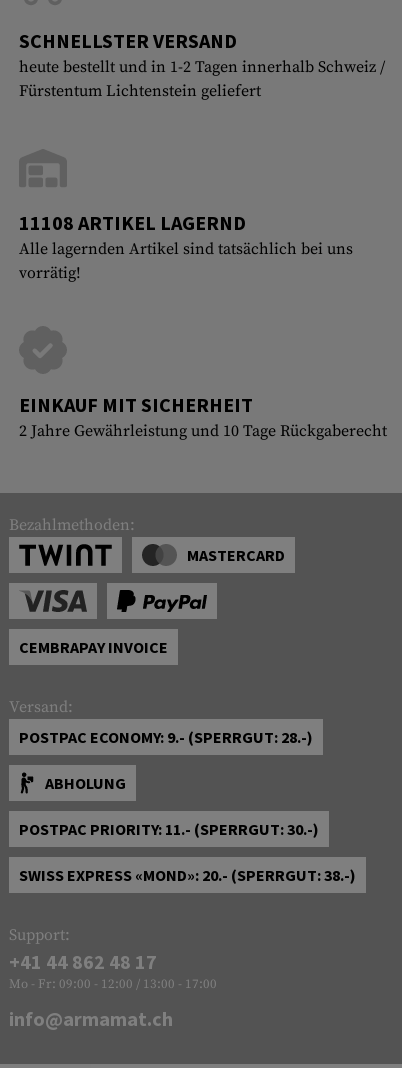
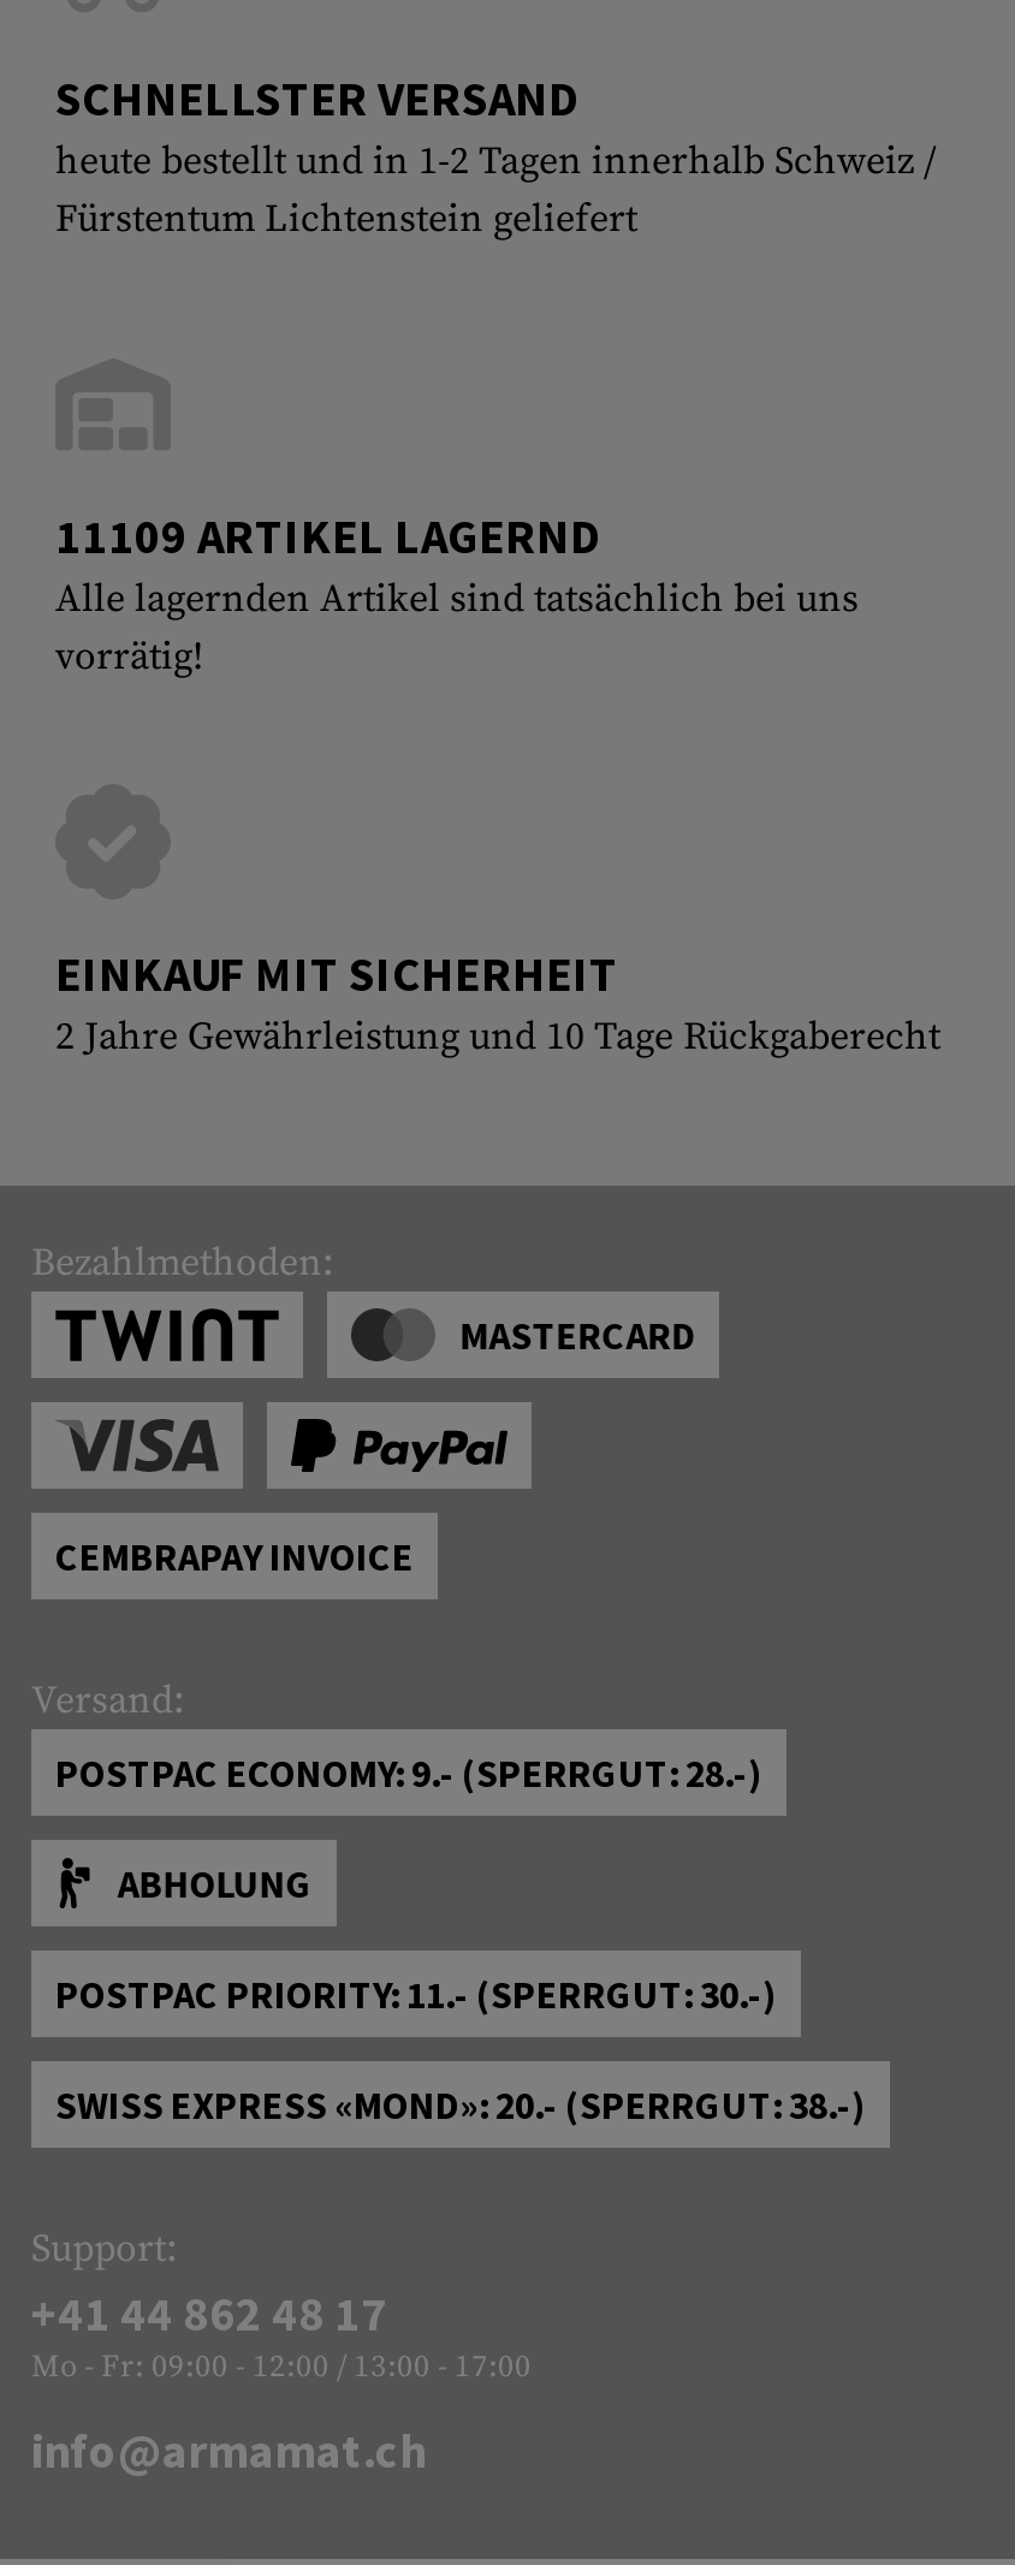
[19,210,246,235] 11108 ARTIKEL LAGERND -> [55,506,601,566] 11109 ARTIKEL LAGERND

